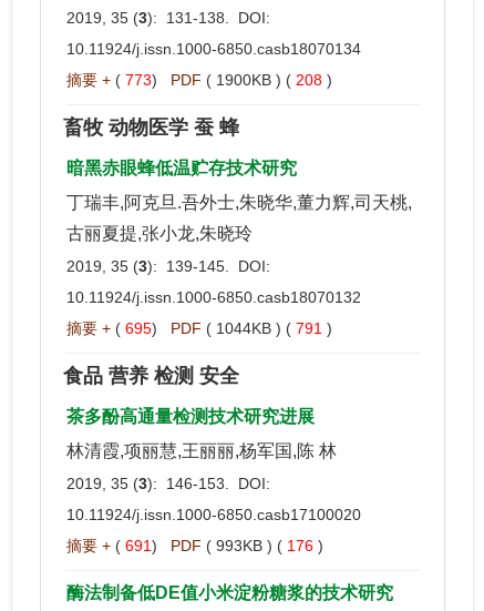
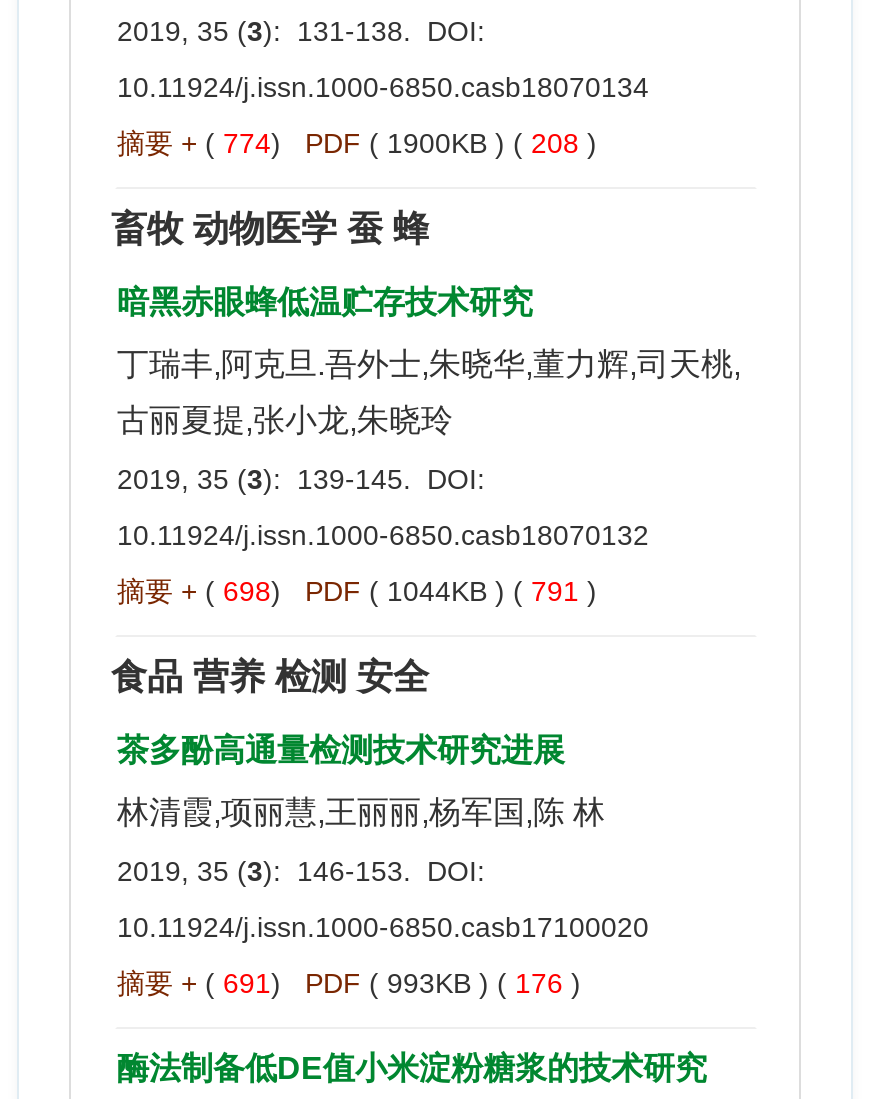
[66,71,341,89] 摘要 + (773) PDF ( 1900KB ) (208) -> [117,127,613,159] 摘要 + (774) PDF ( 1900KB ) (208)
[66,319,341,337] 摘要 + (695) PDF ( 1044KB ) (791) -> [117,575,613,607] 摘要 + (698) PDF ( 1044KB ) (791)

